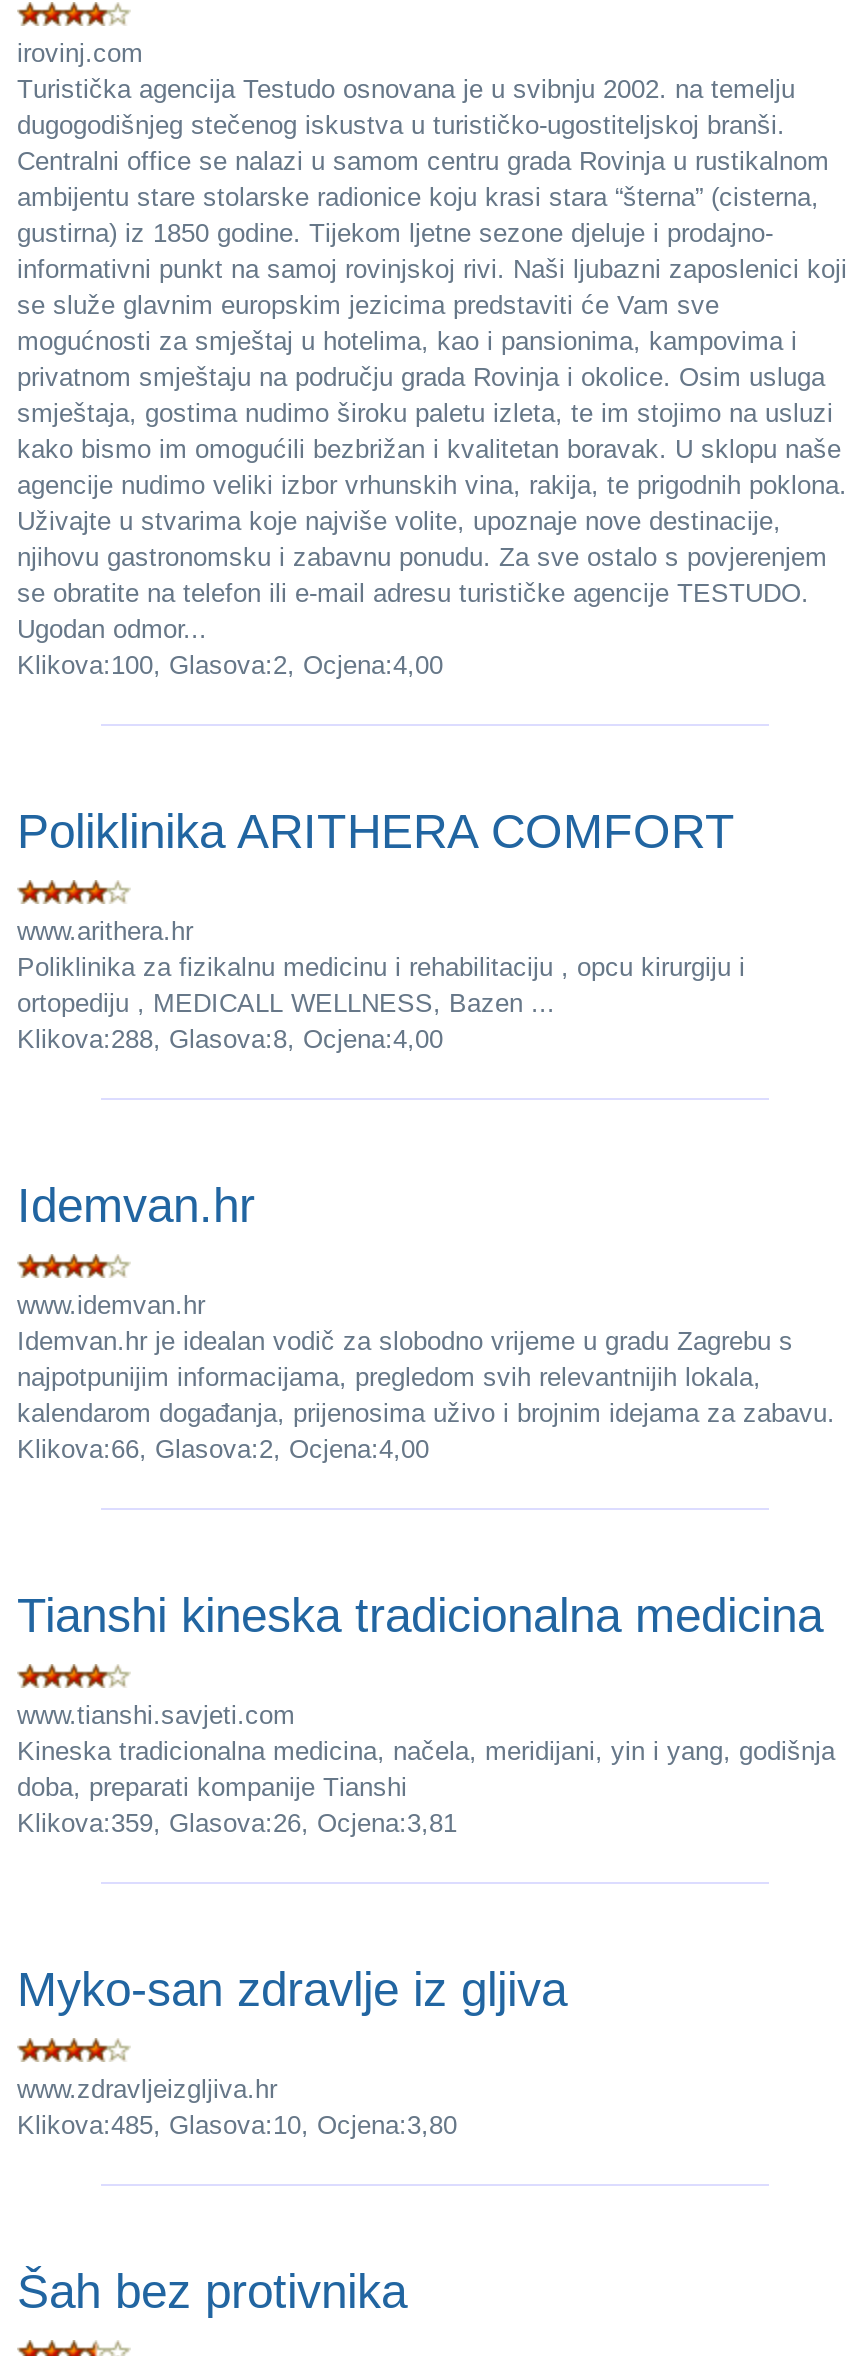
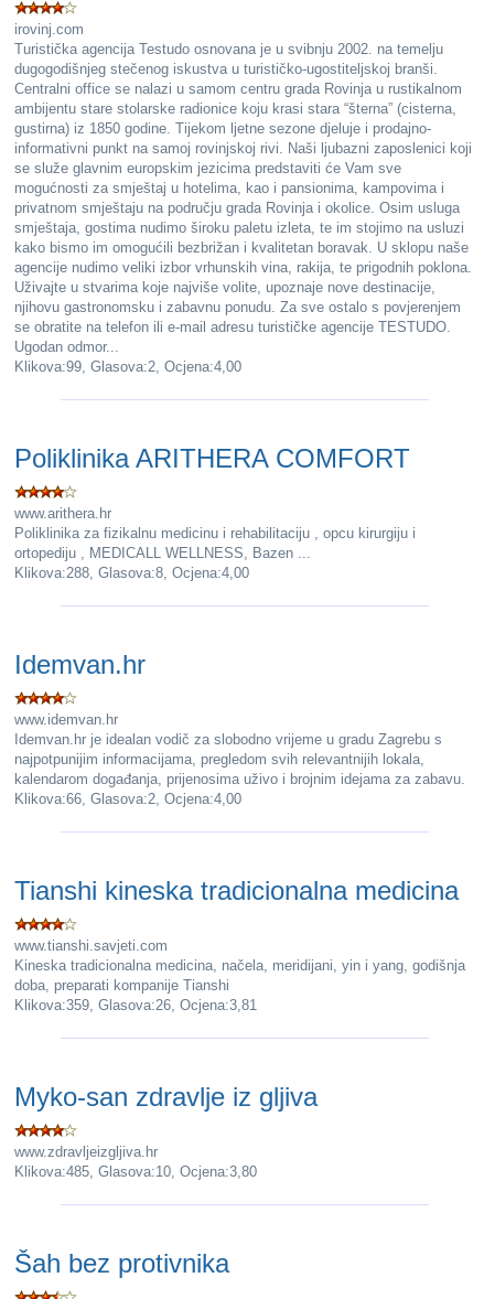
[17,650,443,680] Klikova:100, Glasova:2, Ocjena:4,00 -> [14,358,241,375] Klikova:99, Glasova:2, Ocjena:4,00

